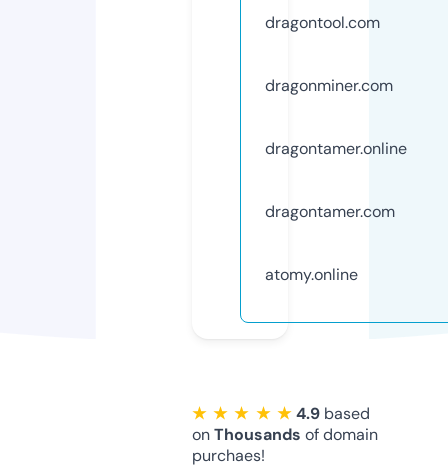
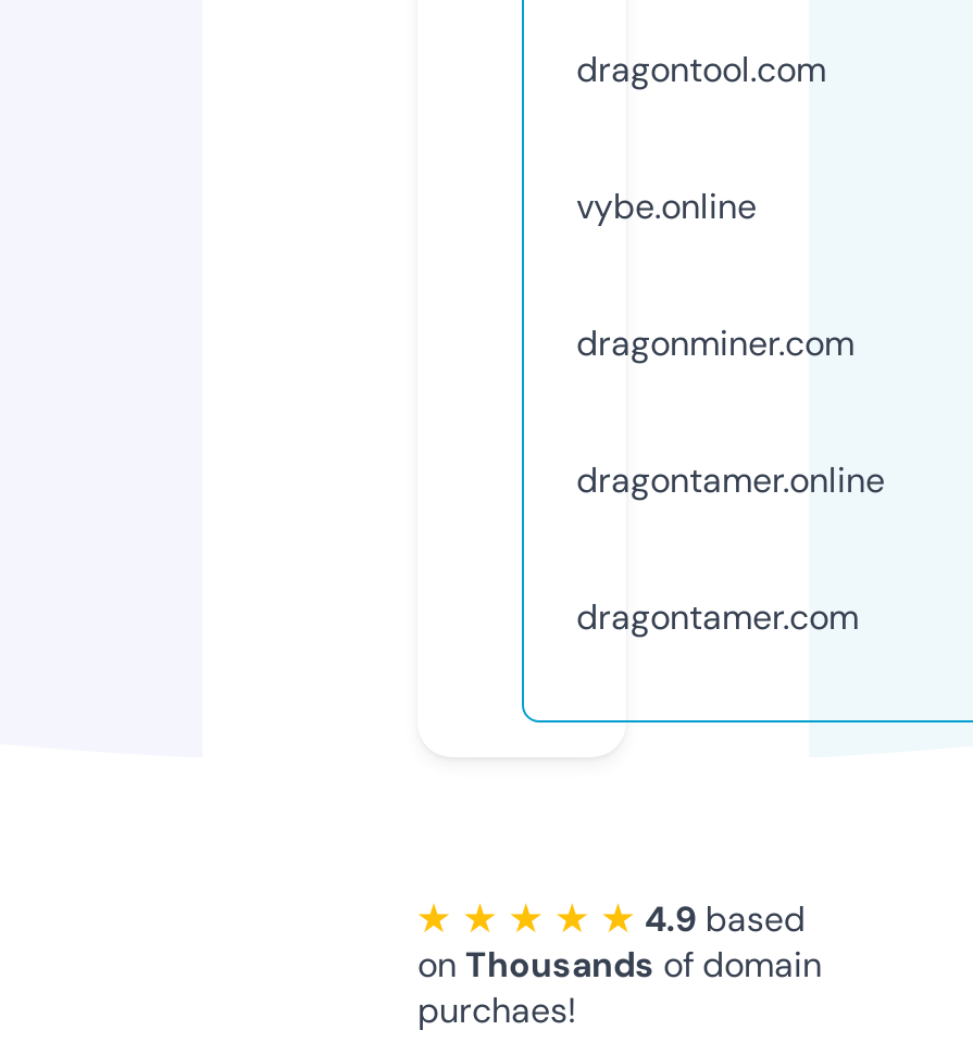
none -> [576,183,757,229] vybe.online
moved [265,75,407,222] -> [576,320,885,639]: dragonminer.com | dragontamer.online | dragontamer.com
[265,264,358,285] atomy.online -> none

